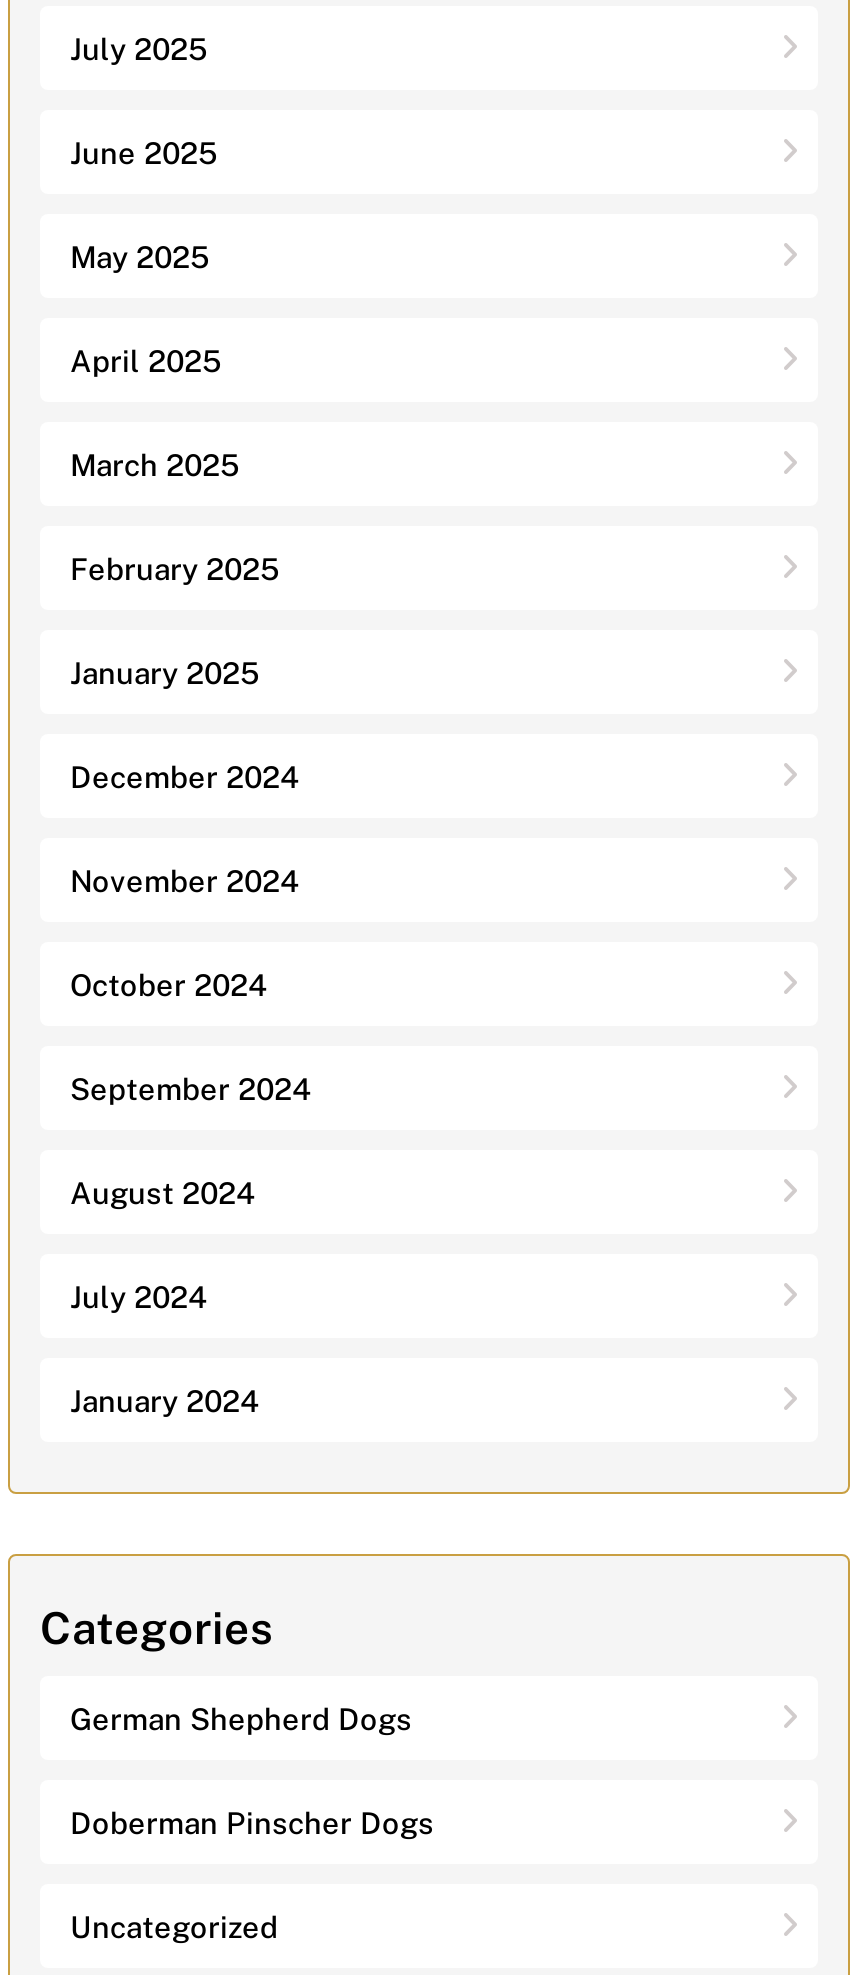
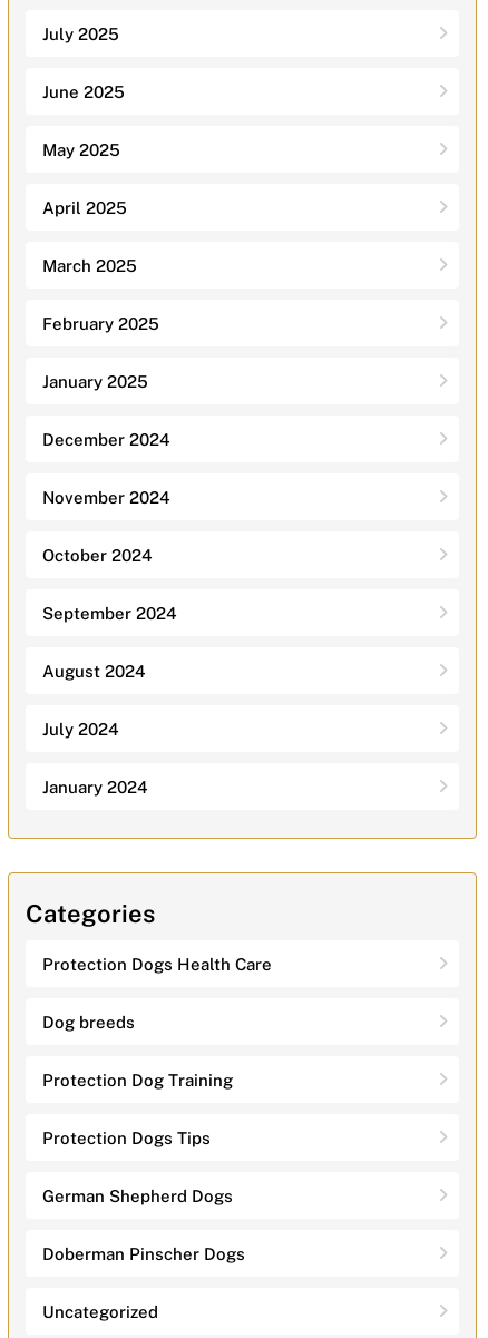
none -> [42,952,272,1148] Protection Dogs Health Care | Dog breeds | Protection Dog Training | Protection Dogs Tips

